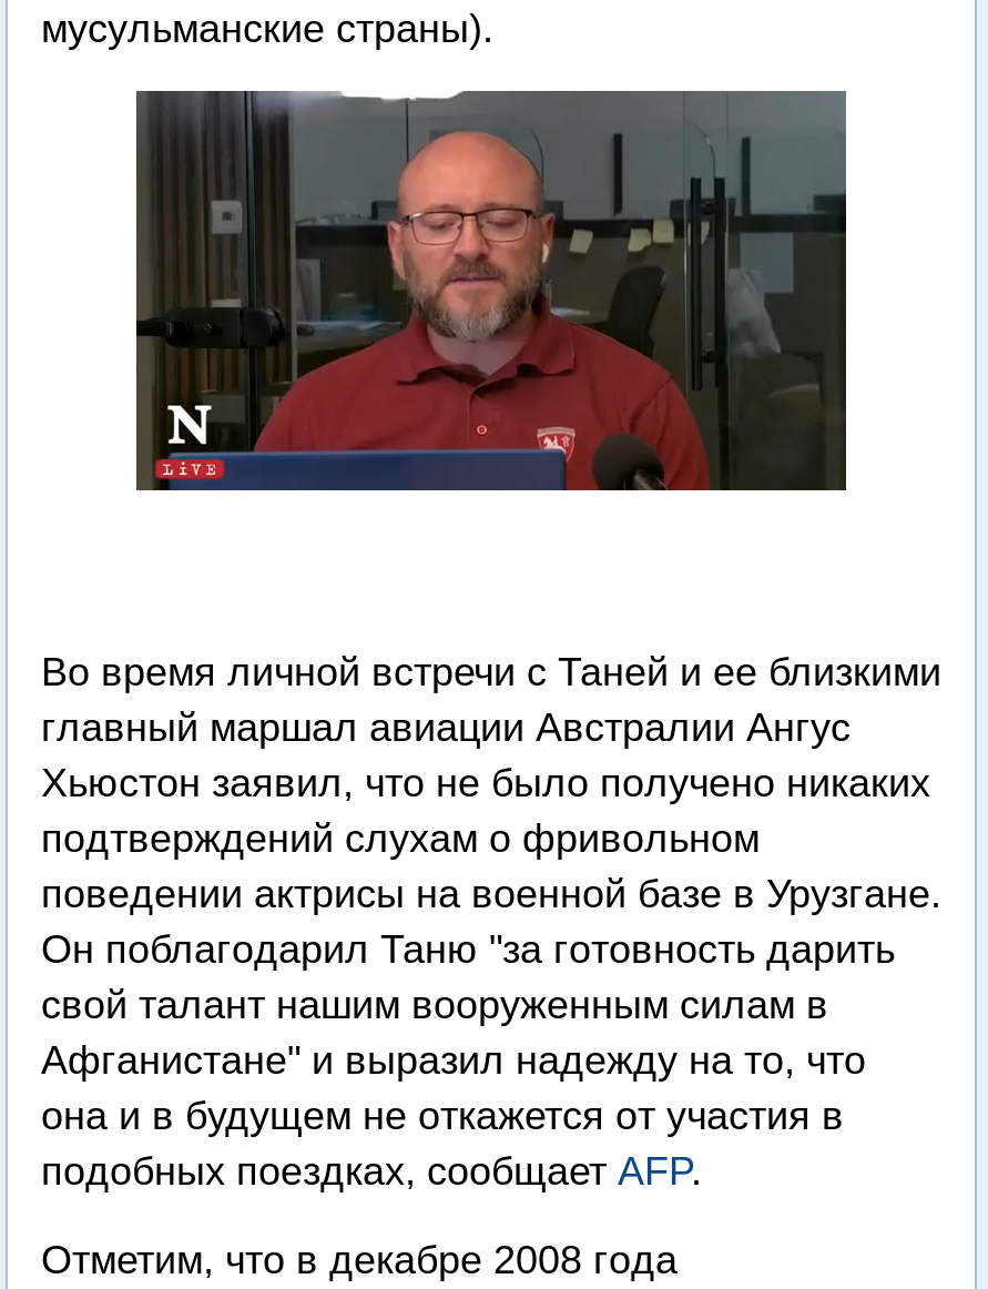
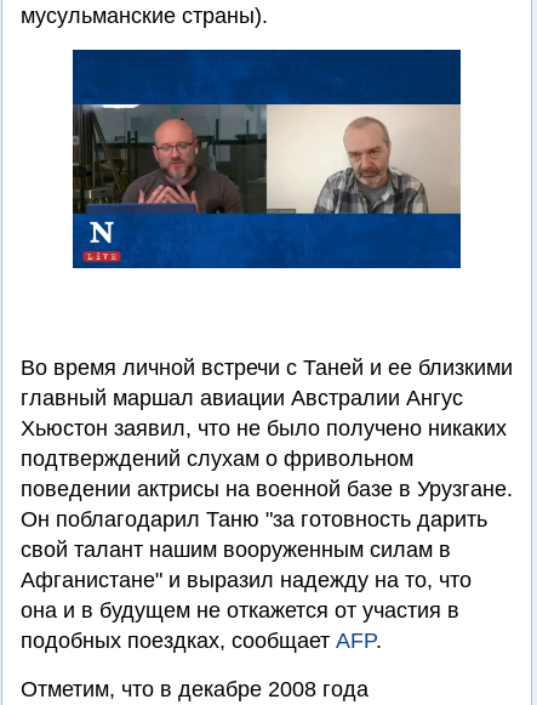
[136,89,848,493] [image] -> [73,49,462,269] [image]

